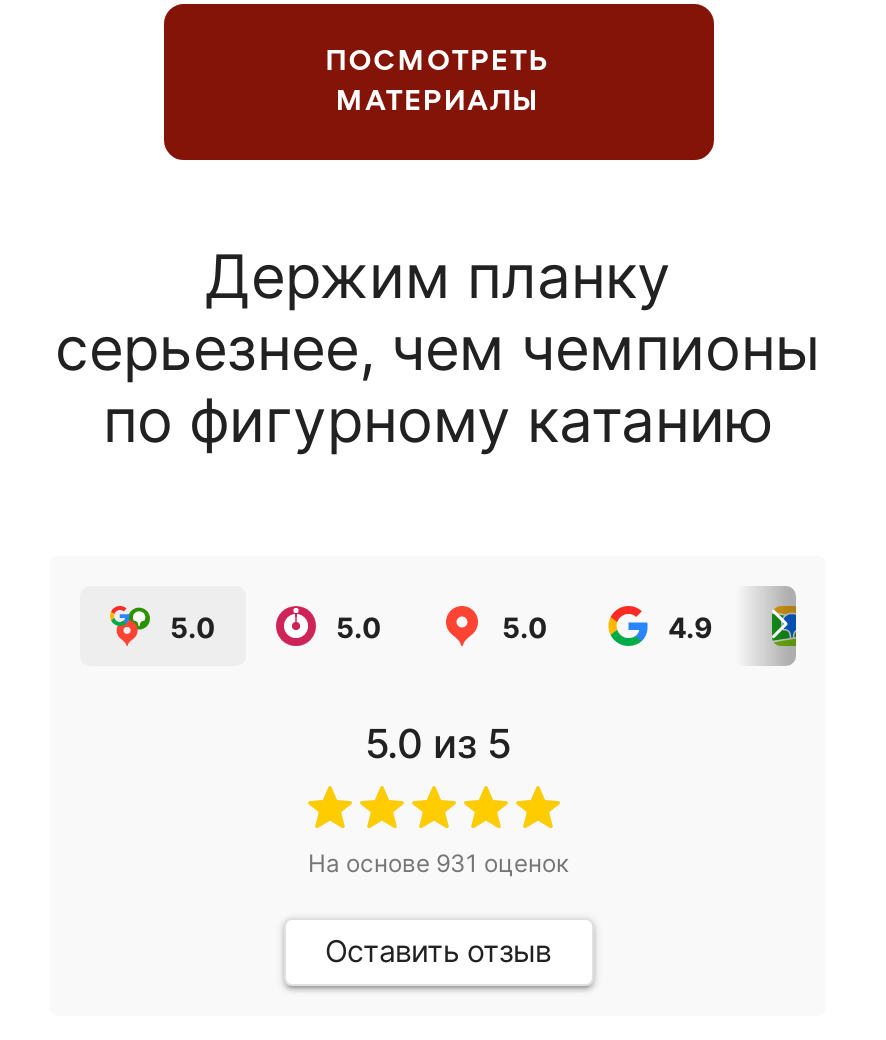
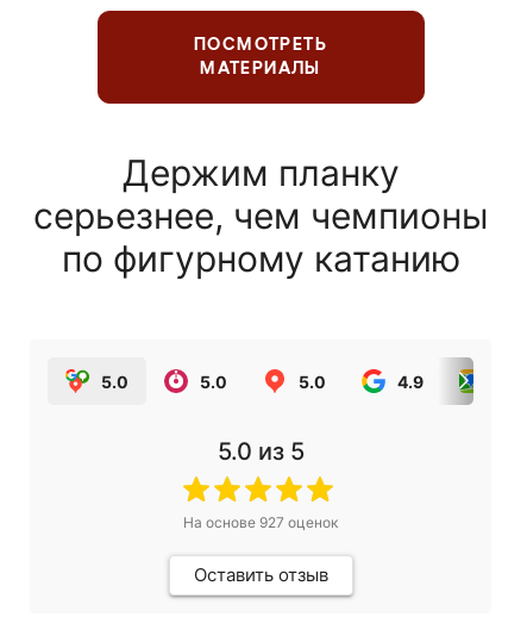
[308,848,568,878] На основе 931 оценок -> [183,513,338,531] На основе 927 оценок

